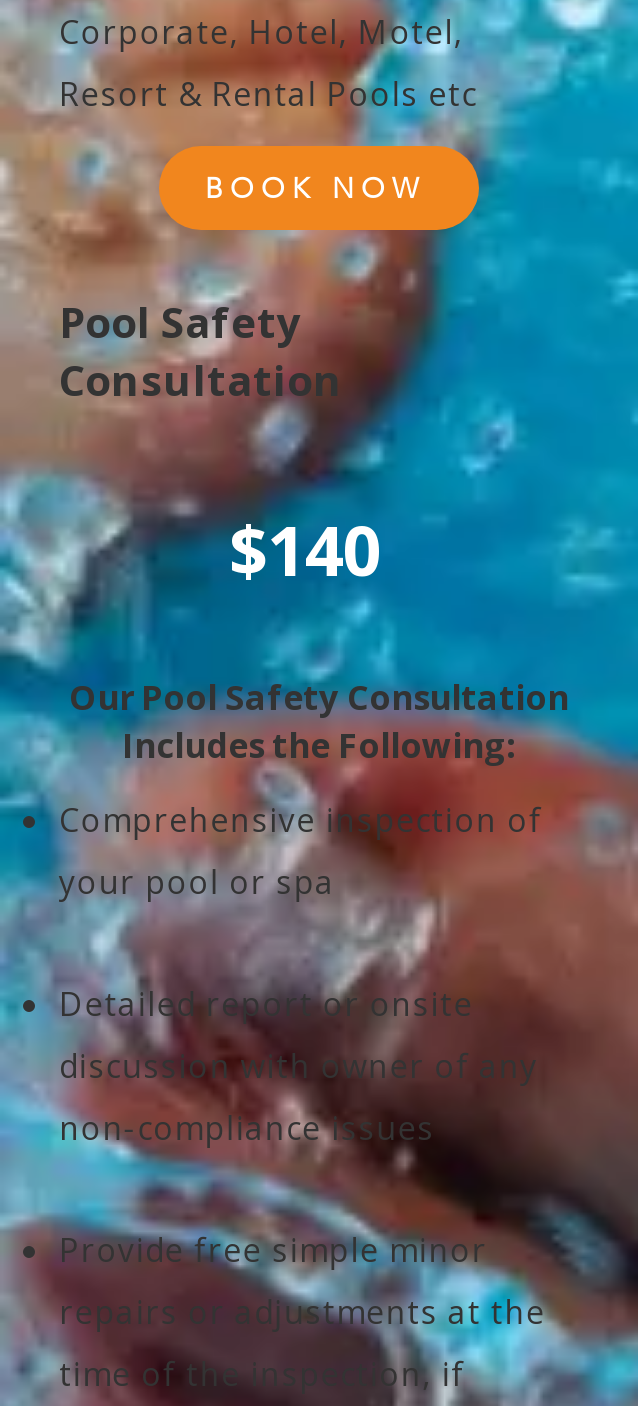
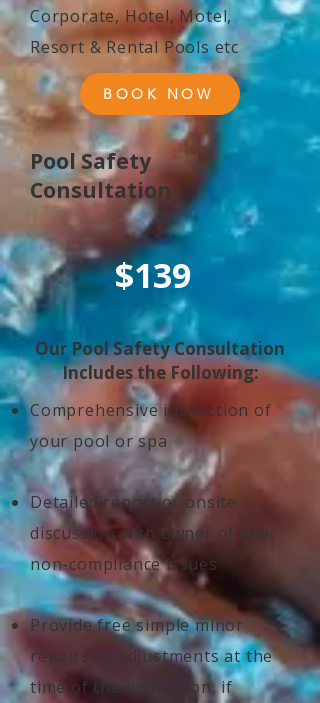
[229,504,381,596] $140 -> [115,252,191,298] $139

